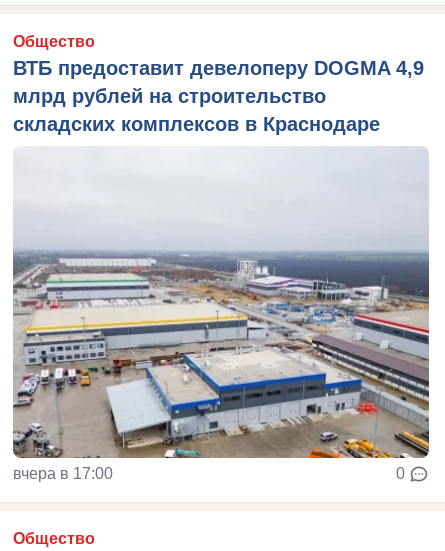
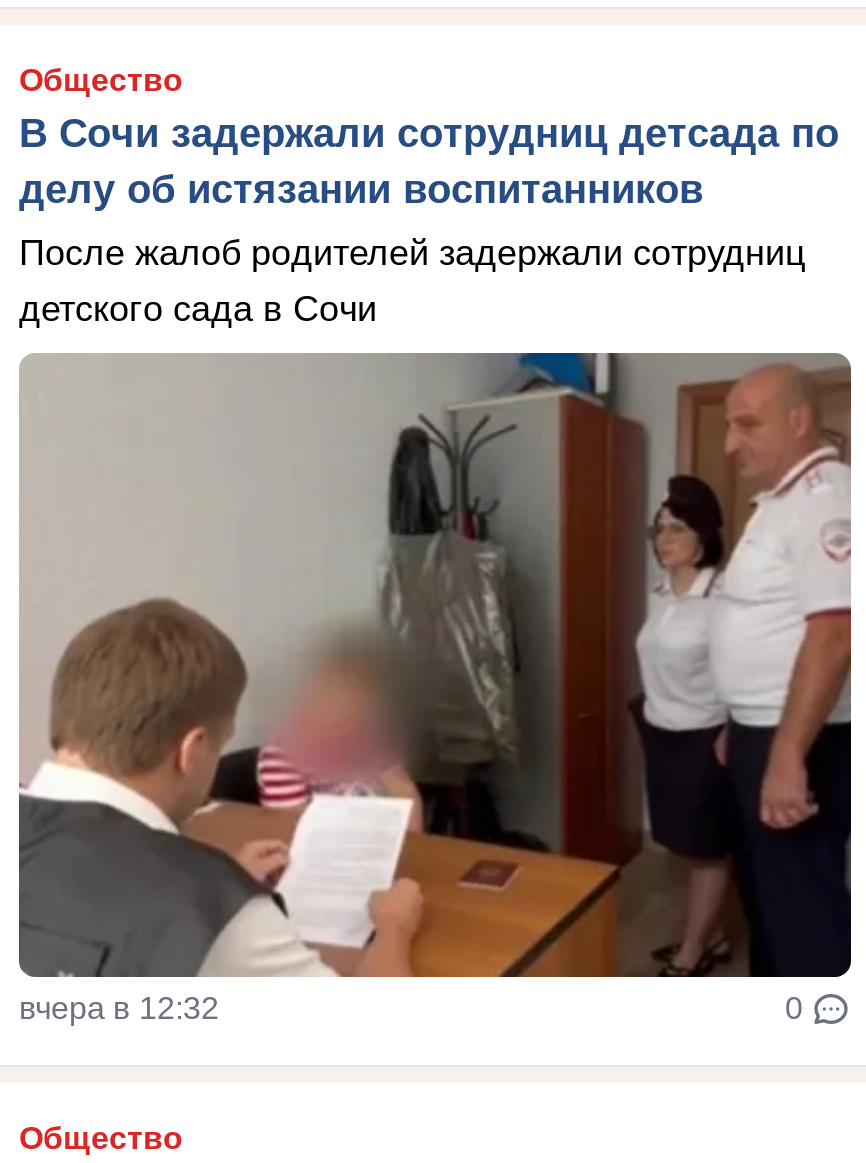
[13,57,424,135] ВТБ предоставит девелоперу DOGMA 4,9 | млрд рублей на строительство | складских комплексов в Краснодаре -> [19,112,839,330] В Сочи задержали сотрудниц детсада по | делу об истязании воспитанников | После жалоб родителей задержали сотрудниц | детского сада в Сочи
[13,146,430,482] [image] | вчера в 17:00 -> [19,351,853,1026] [image] | вчера в 12:32

